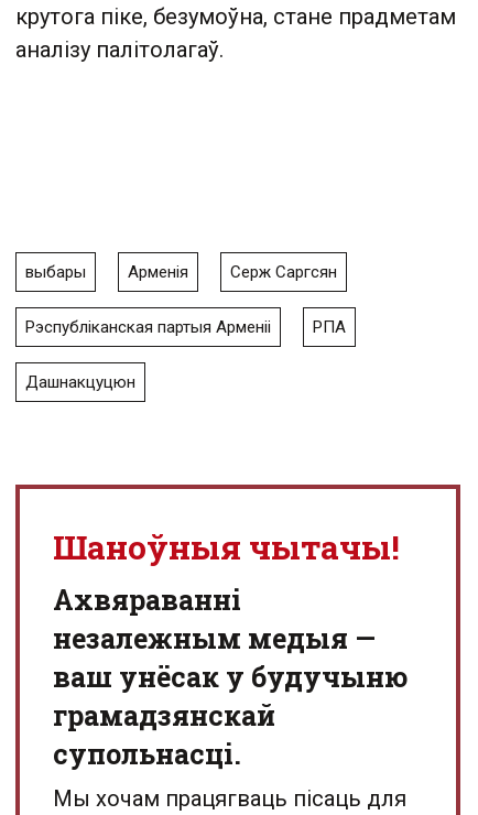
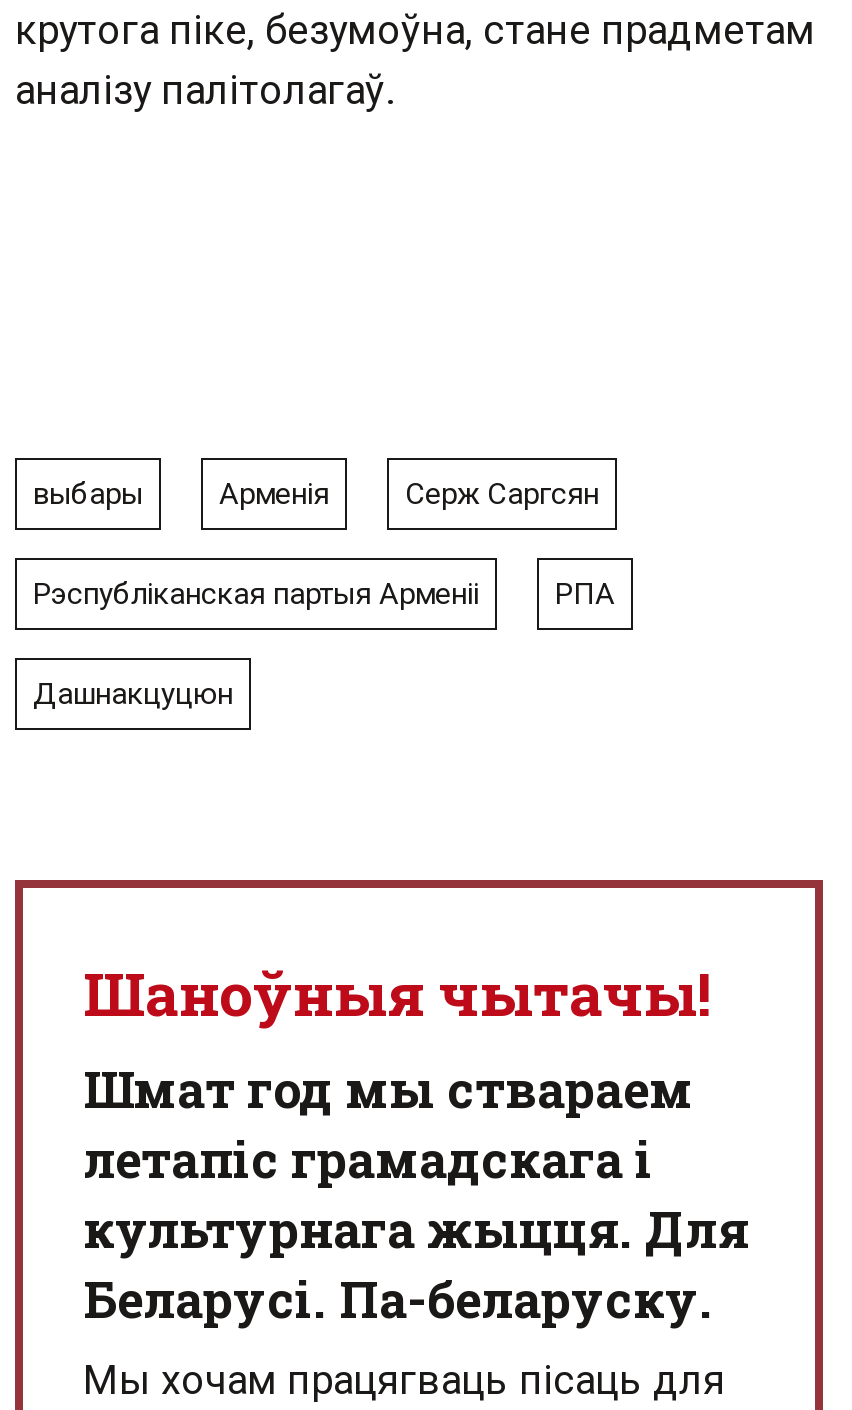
[53,582,408,772] Aхвяраванні | незалежным медыя — | ваш унёсак у будучыню | грамадзянскай | супольнасці. -> [83,1056,749,1332] Шмат год мы ствараем | летапіс грамадскага і | культурнага жыцця. Для | Беларусі. Па-беларуску.

